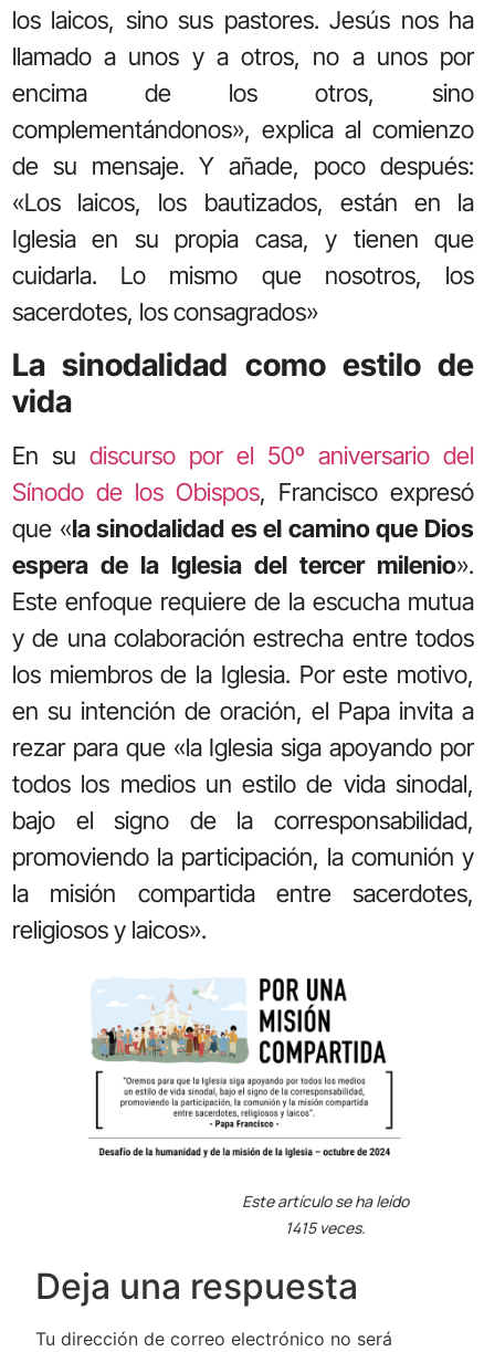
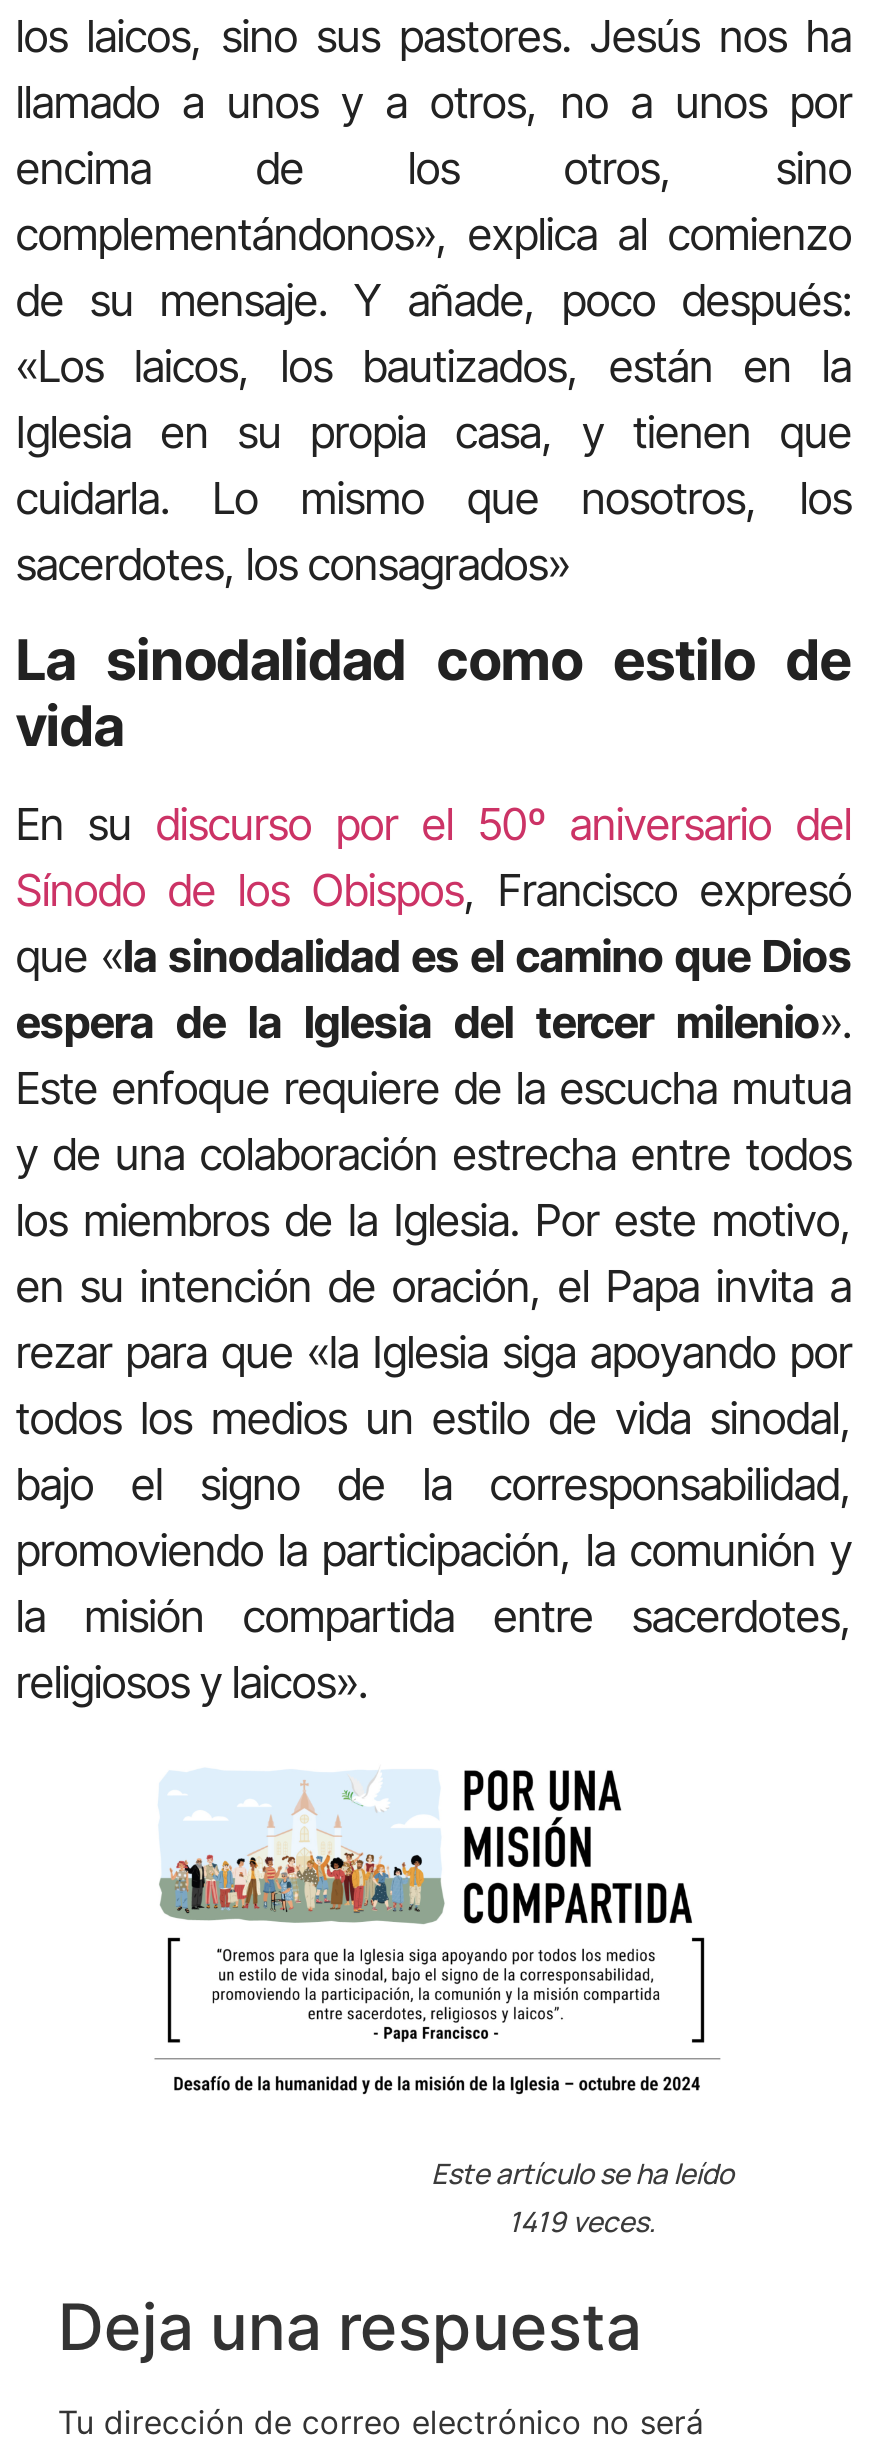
[285,1217,366,1238] 1415 veces. -> [508,2203,656,2241] 1419 veces.

